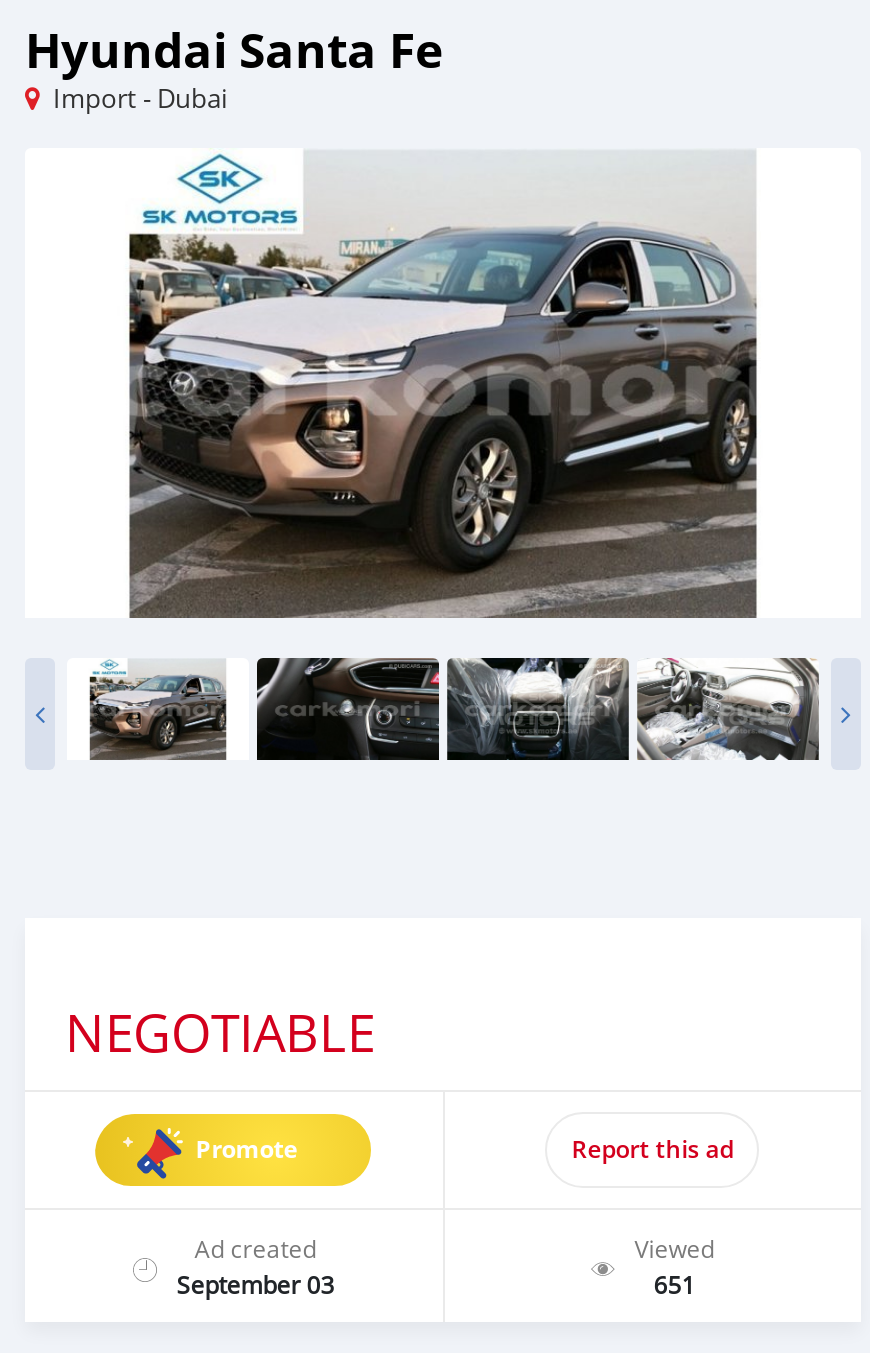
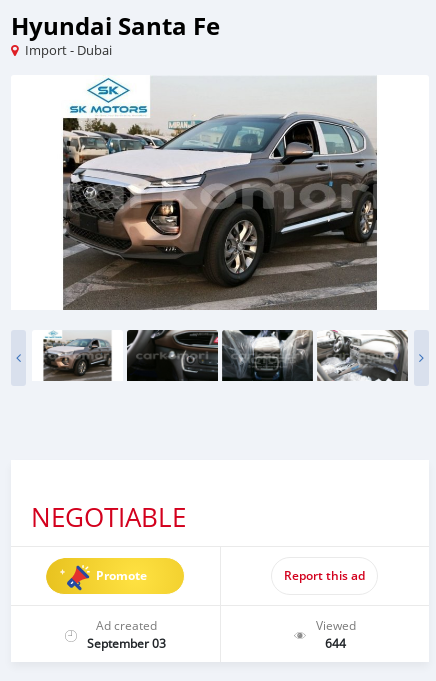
[653,1268,695,1300] 651 -> [325,635,346,651] 644

